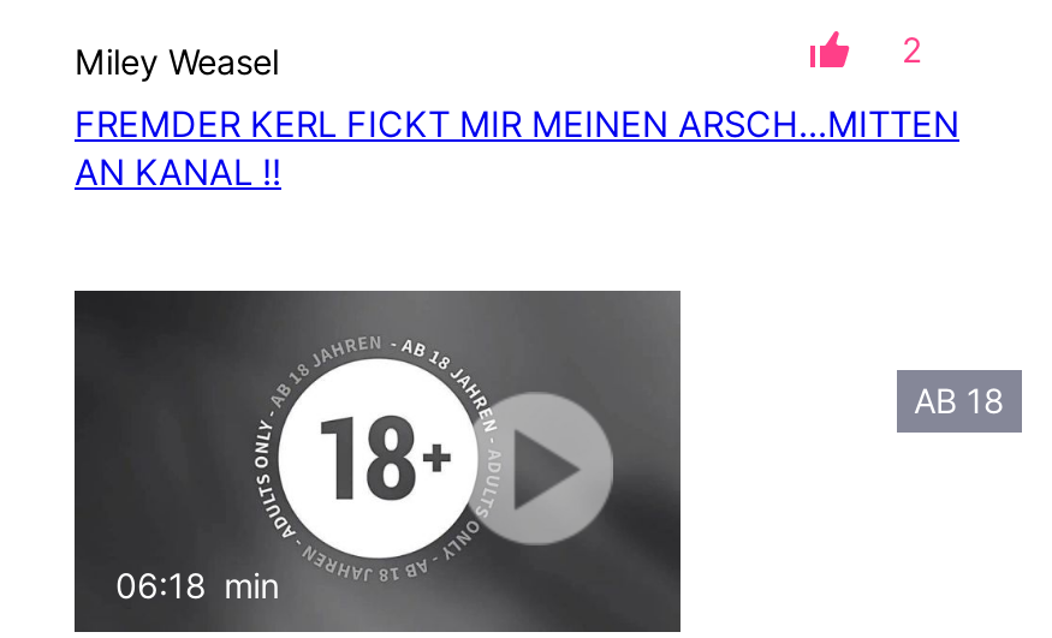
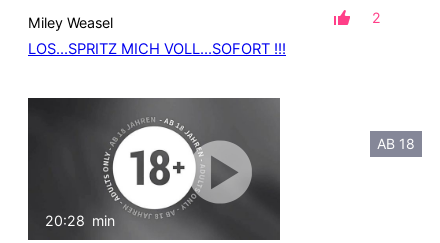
[75,103,959,195] FREMDER KERL FICKT MIR MEINEN ARSCH…MITTEN | AN KANAL !! -> [28,40,286,58] LOS…SPRITZ MICH VOLL…SOFORT !!!
[115,565,279,606] 06:18 min -> [45,212,115,229] 20:28 min

